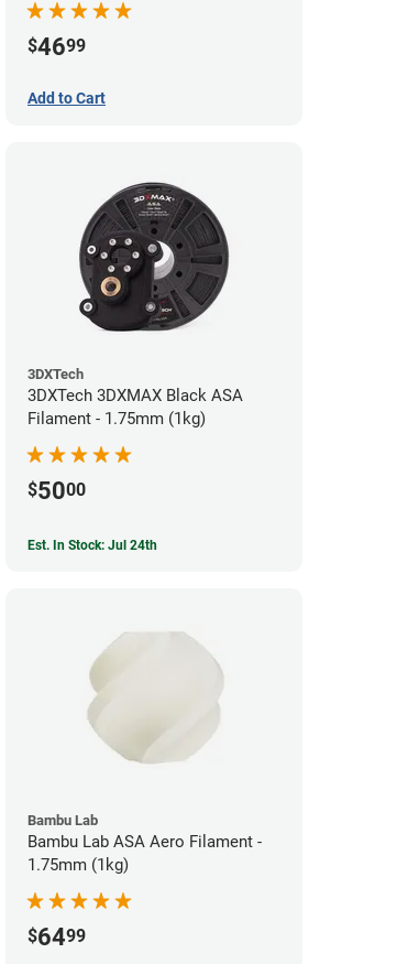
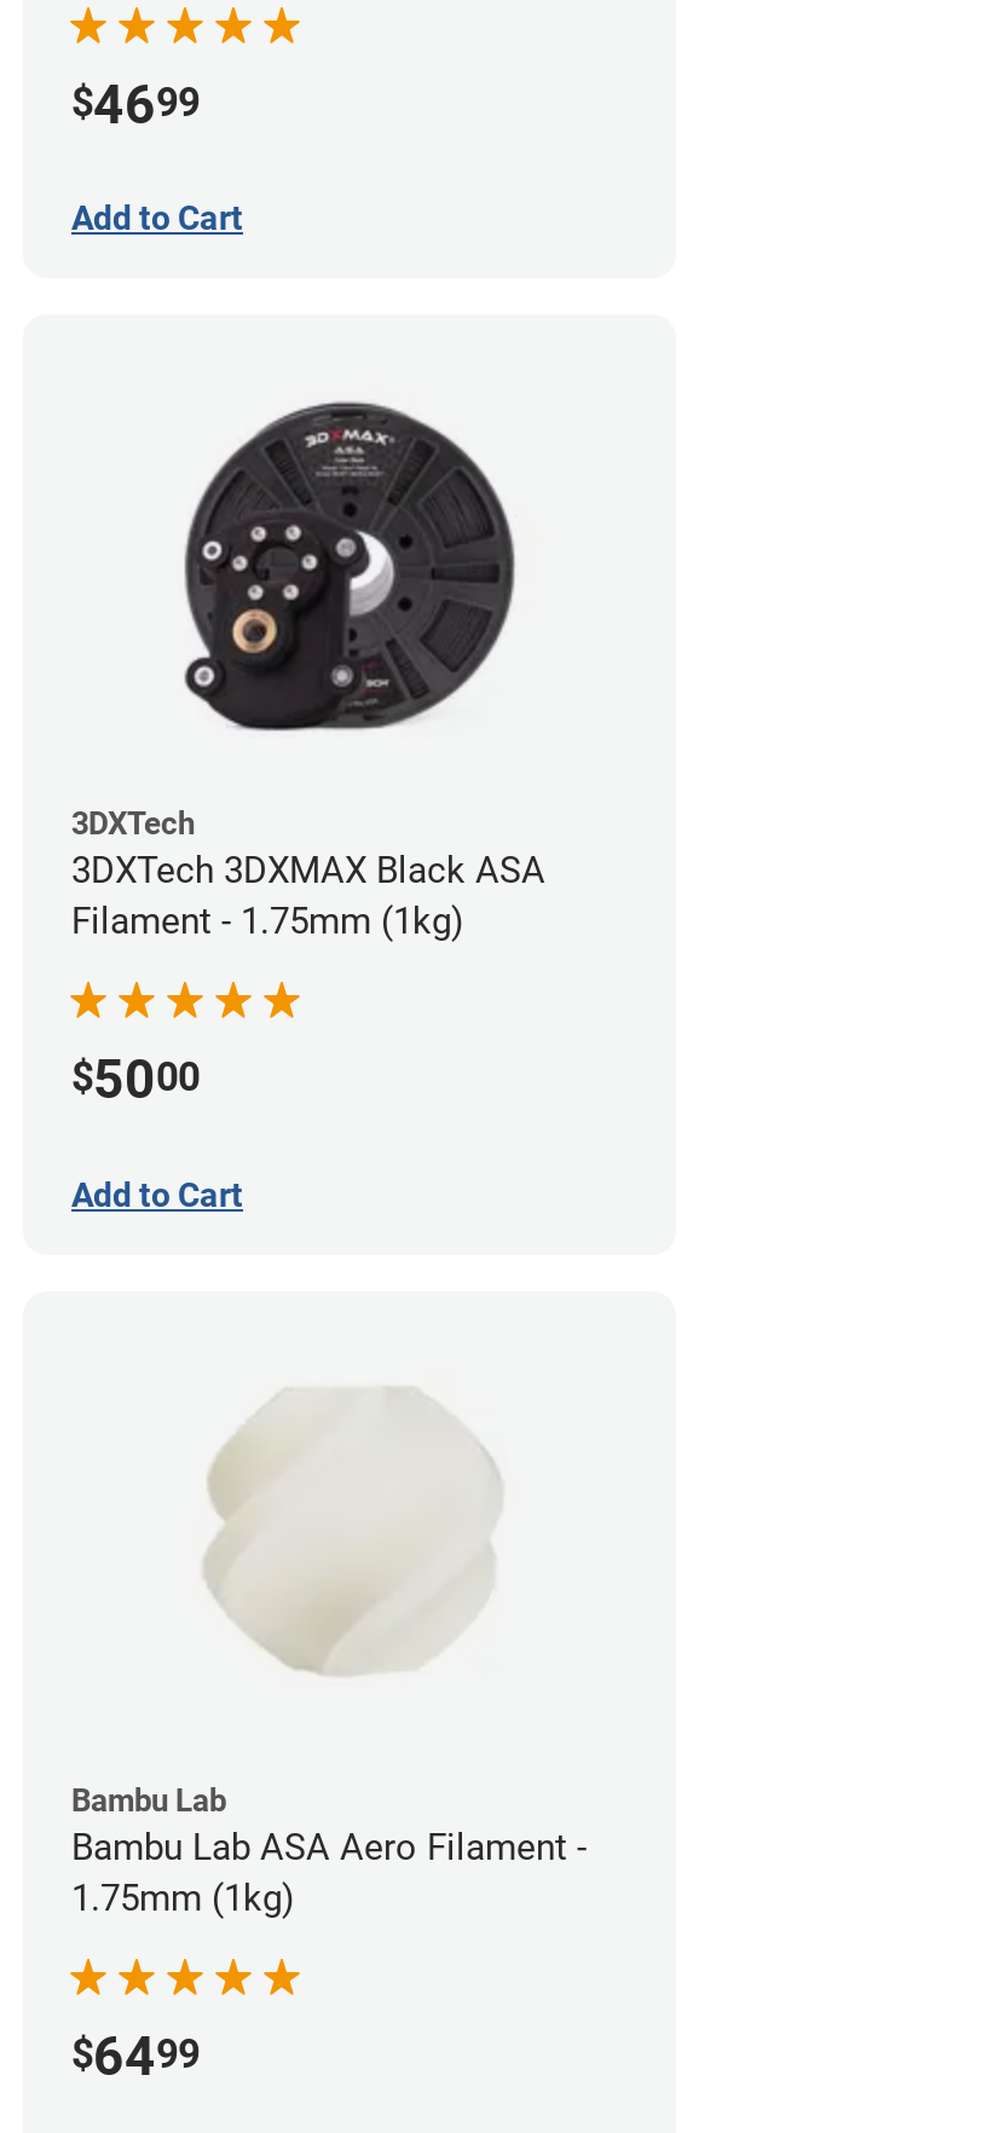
[27,537,157,553] Est. In Stock: Jul 24th -> [71,1175,243,1214] Add to Cart

